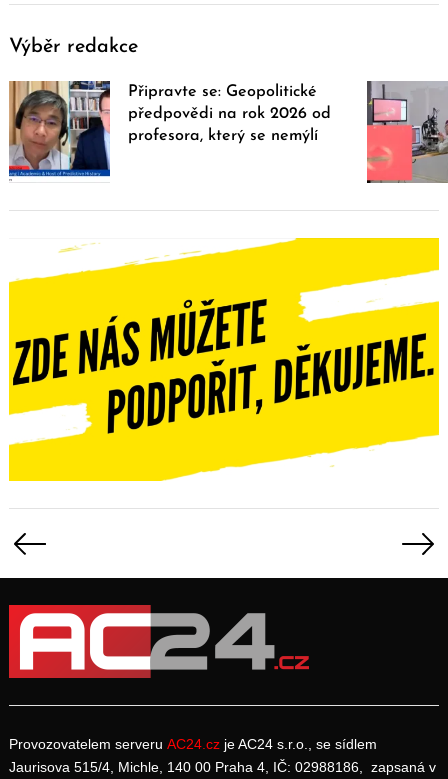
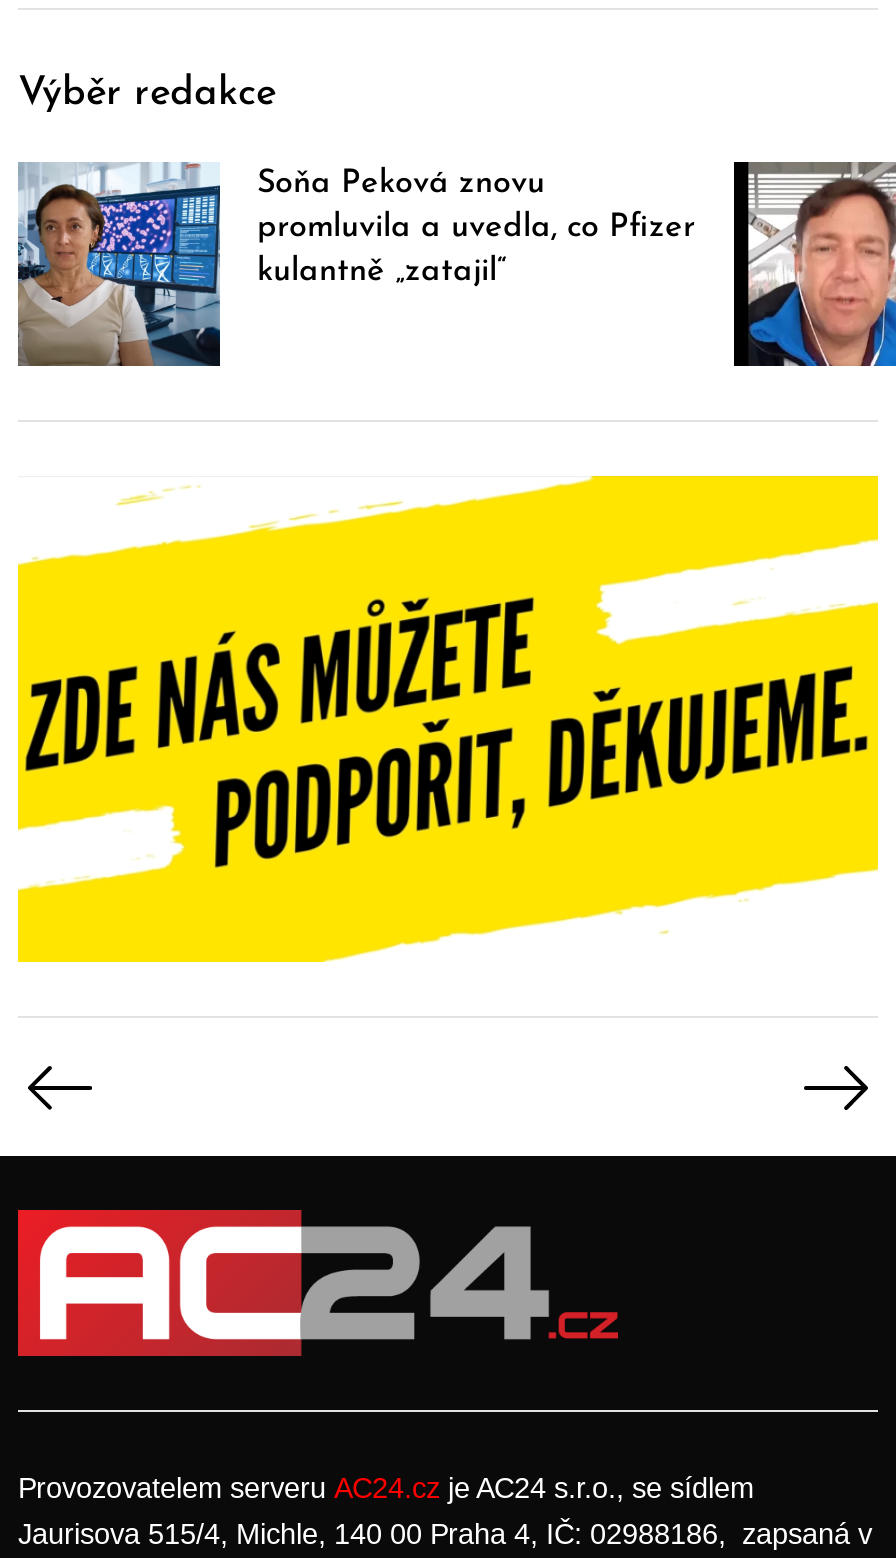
[8,80,331,183] [image] | Připravte se: Geopolitické | předpovědi na rok 2026 od | profesora, který se nemýlí -> [16,162,695,368] [image] | Soňa Peková znovu | promluvila a uvedla, co Pfizer | kulantně „zatajil“
[366,80,445,184] [image] -> [732,162,890,368] [image]

